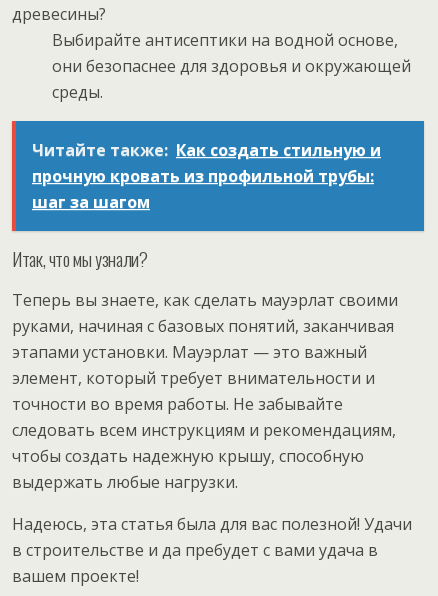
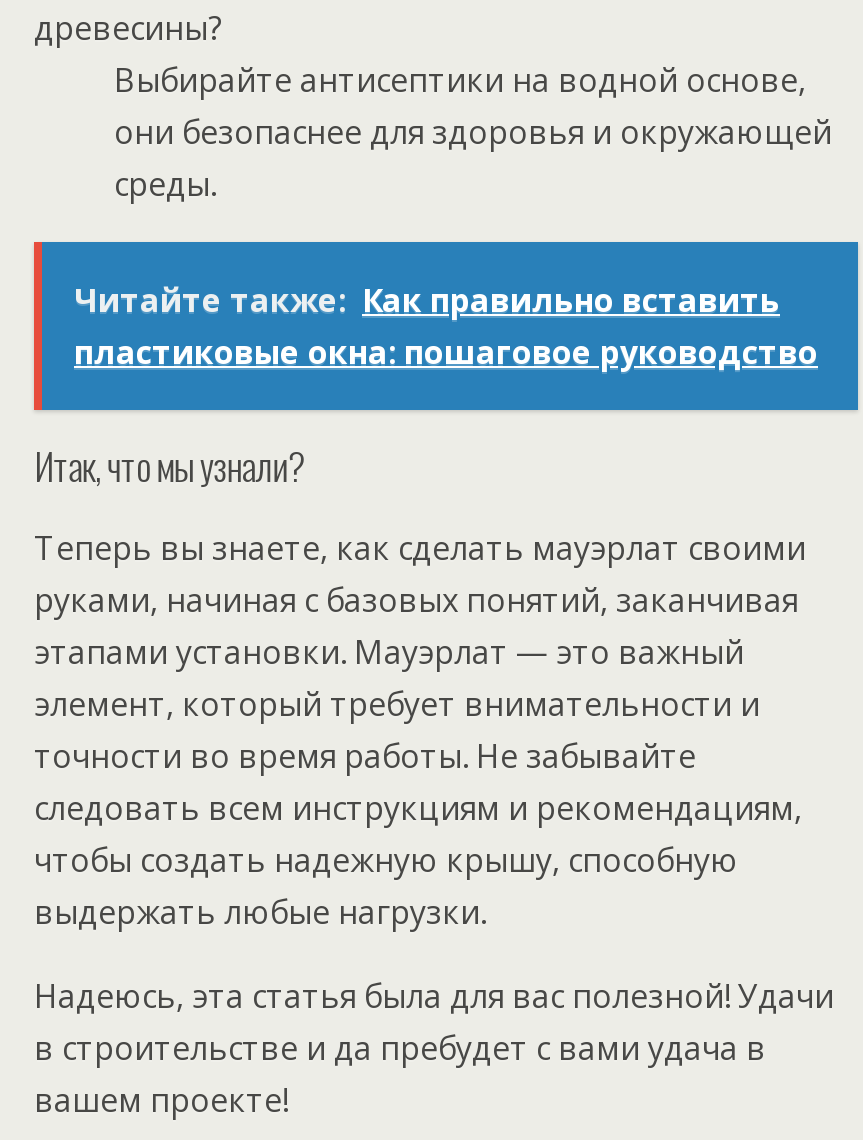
[32,139,381,213] Читайте также: Как создать стильную и | прочную кровать из профильной трубы: | шаг за шагом -> [74,278,818,374] Читайте также: Как правильно вставить | пластиковые окна: пошаговое руководство

